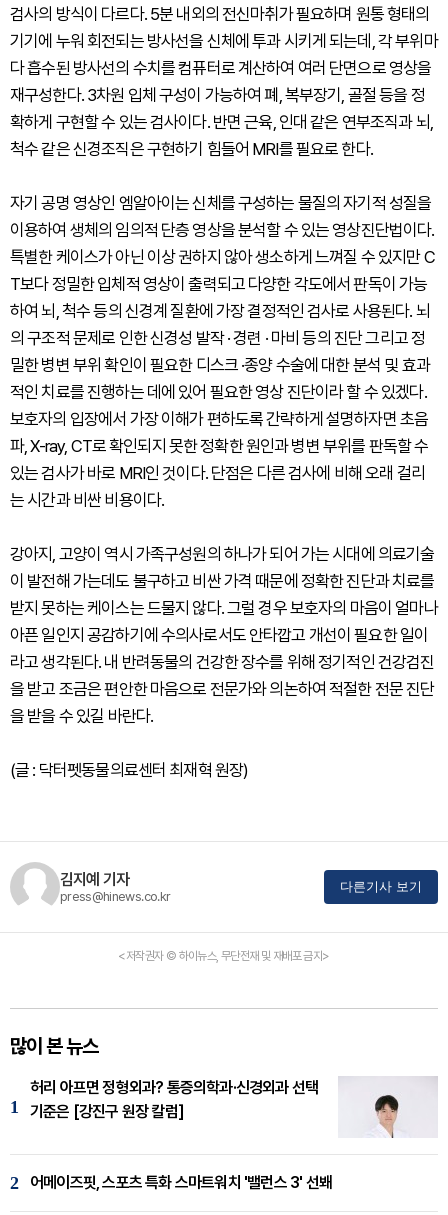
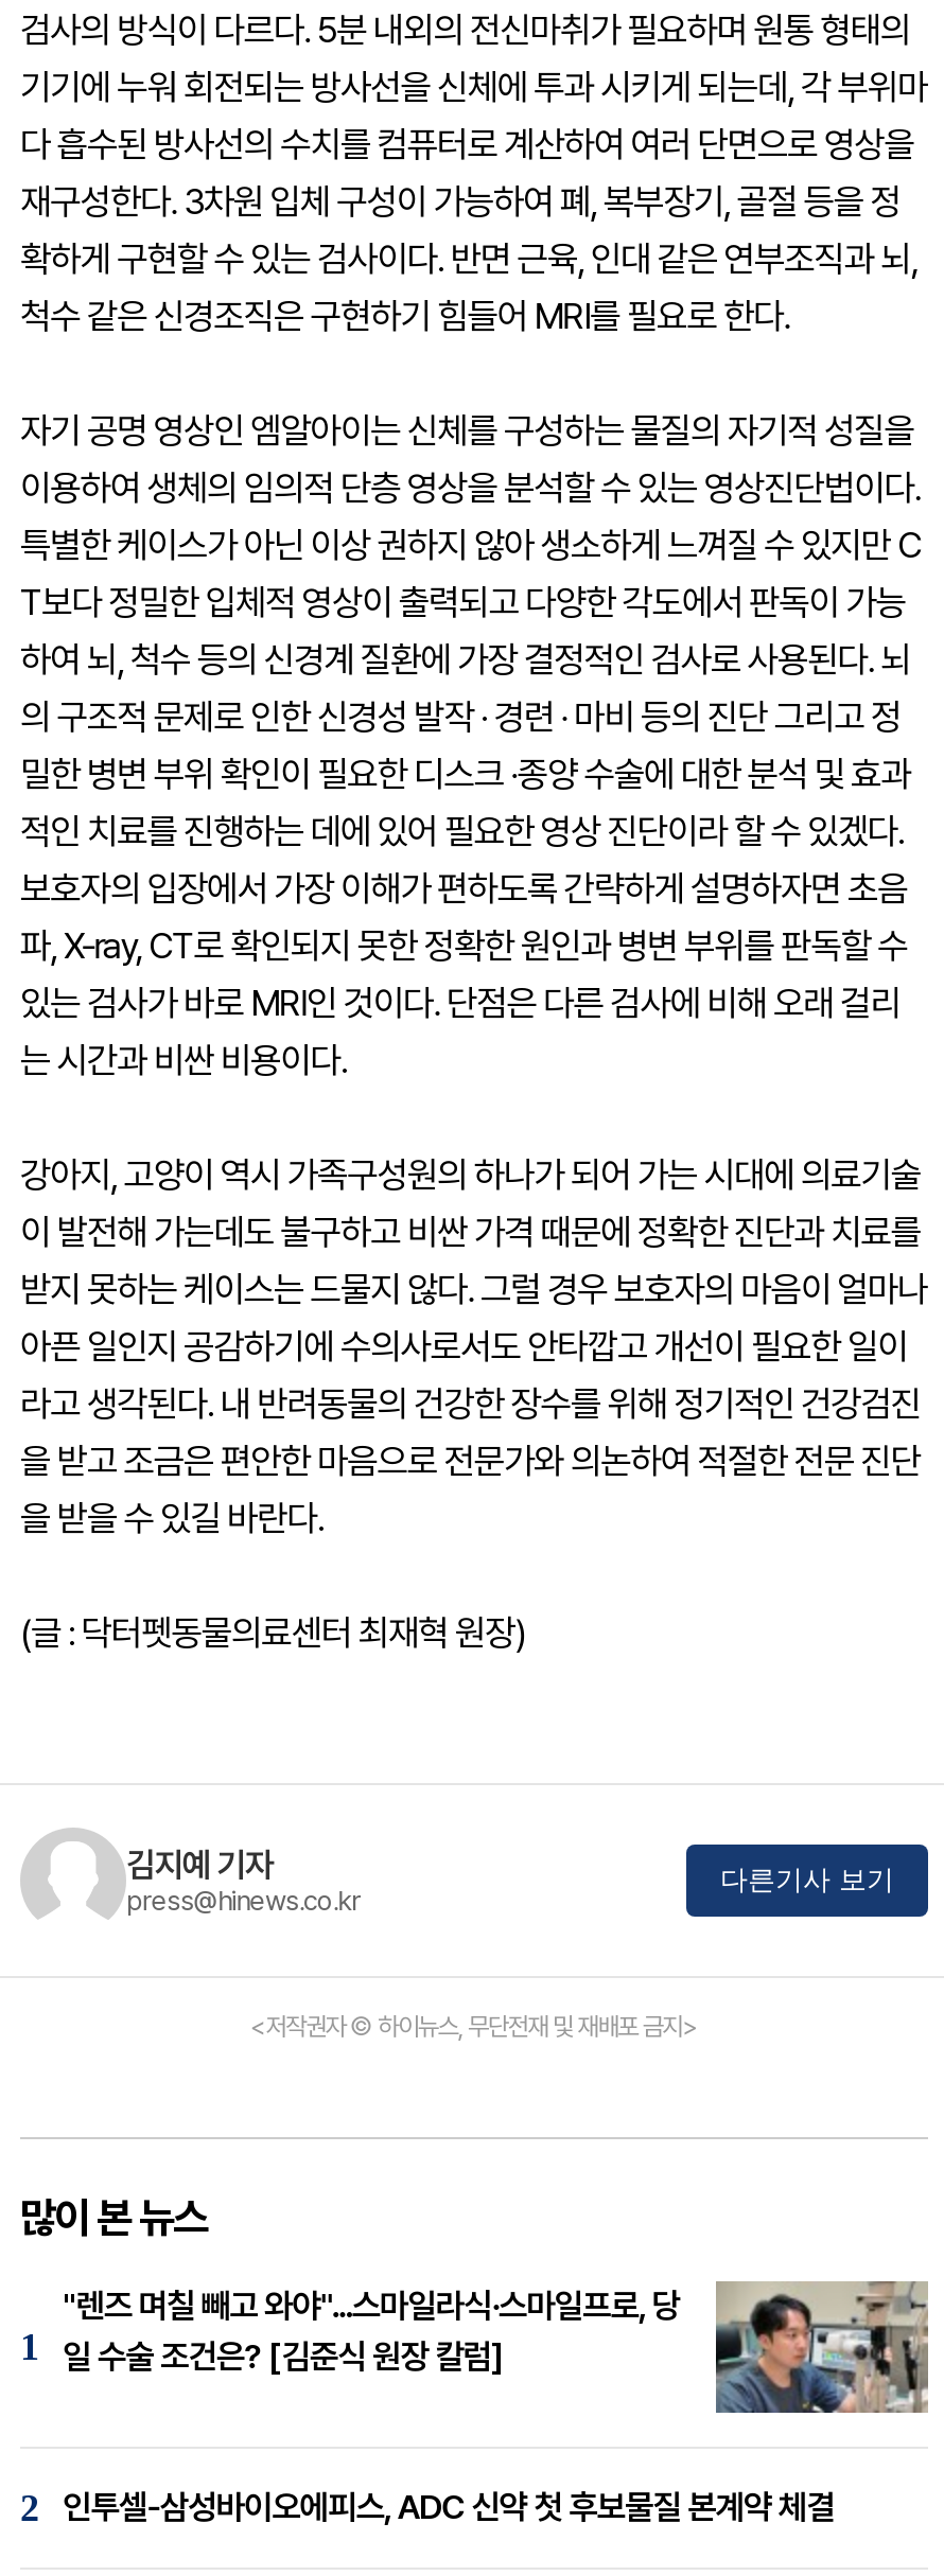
[30,1076,438,1138] [image] | 허리 아프면 정형외과? 통증의학과·신경외과 선택 | 기준은 [강진구 원장 칼럼] -> [63,2279,930,2415] [image] | "렌즈 며칠 빼고 와야"...스마일라식·스마일프로, 당 | 일 수술 조건은? [김준식 원장 칼럼]
[30,1173,332,1192] 어메이즈핏, 스포츠 특화 스마트워치 '밸런스 3' 선봬 -> [63,2487,834,2527] 인투셀-삼성바이오에피스, ADC 신약 첫 후보물질 본계약 체결

